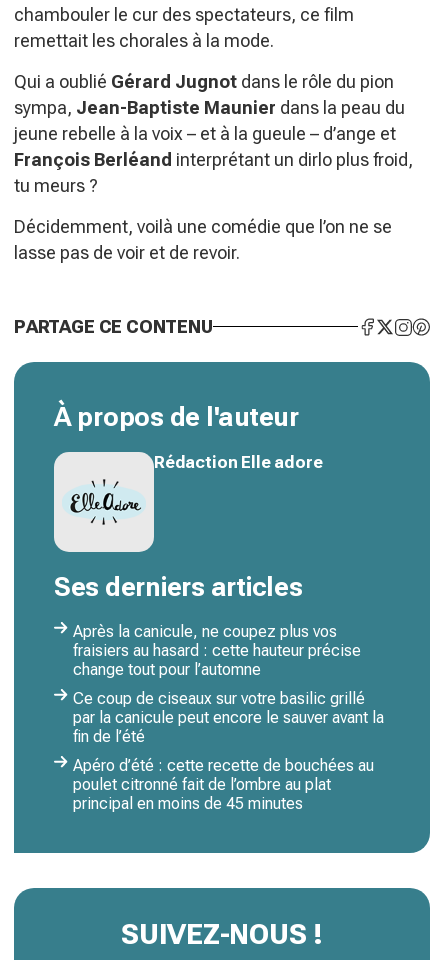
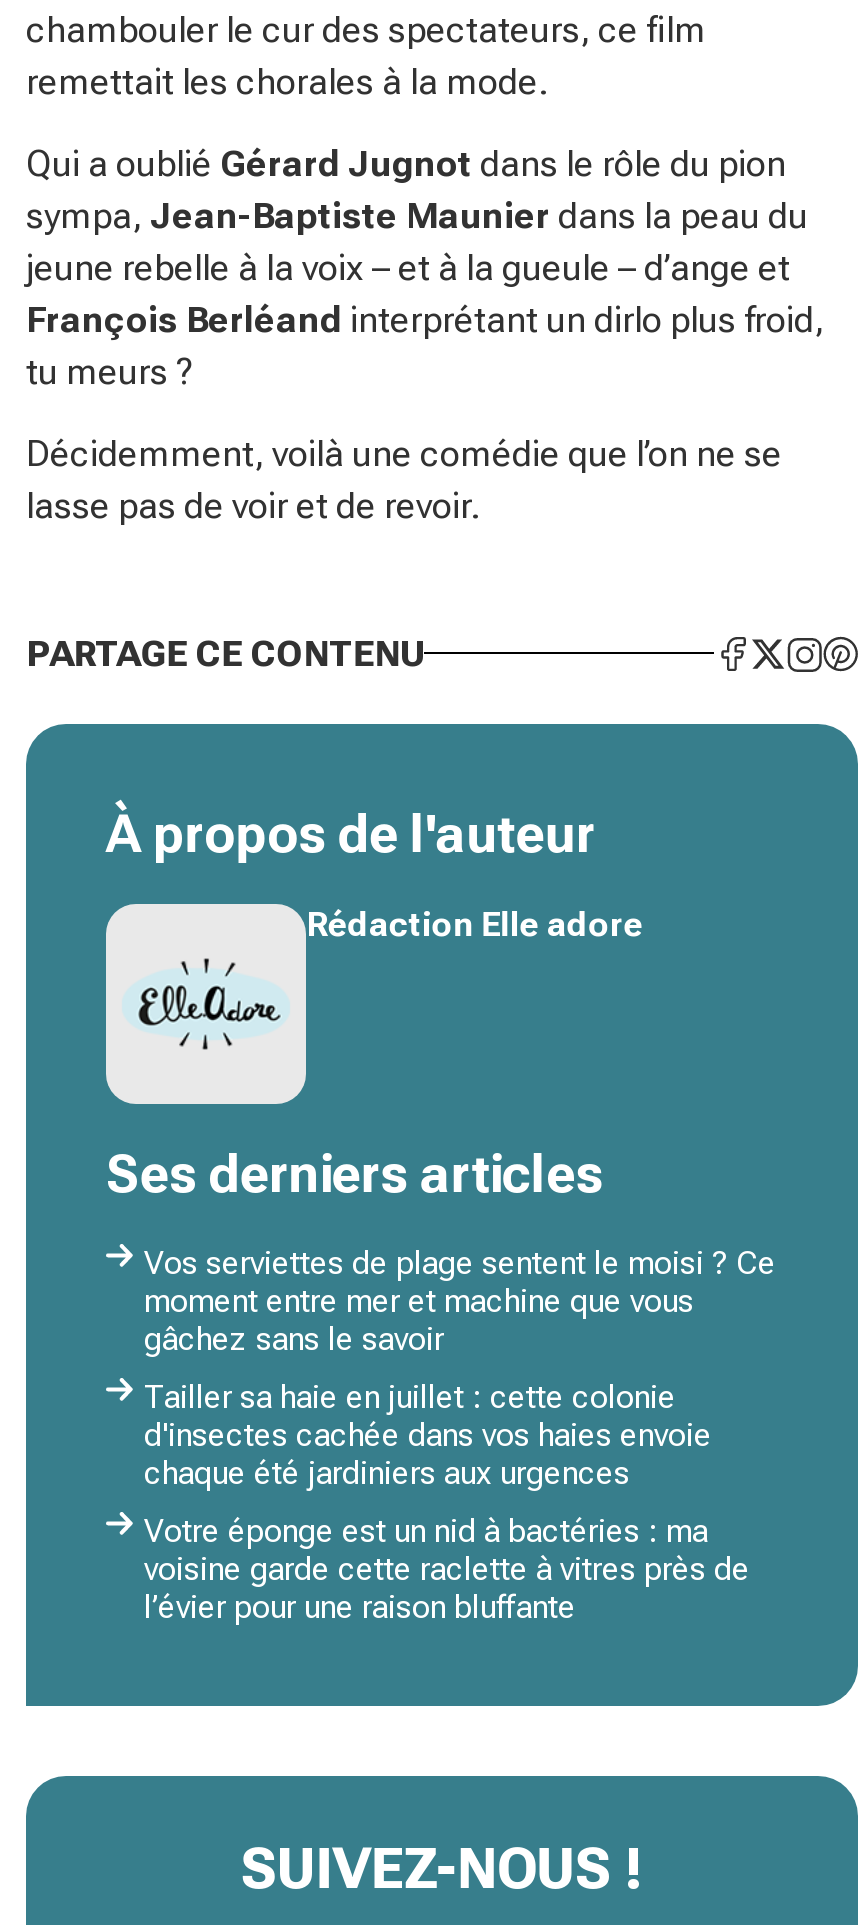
[73,622,361,679] Après la canicule, ne coupez plus vos | fraisiers au hasard : cette hauteur précise | change tout pour l’automne -> [144,1244,776,1358] Vos serviettes de plage sentent le moisi ? Ce | moment entre mer et machine que vous | gâchez sans le savoir
[73,689,384,746] Ce coup de ciseaux sur votre basilic grillé | par la canicule peut encore le sauver avant la | fin de l’été -> [144,1378,712,1492] Tailler sa haie en juillet : cette colonie | d'insectes cachée dans vos haies envoie | chaque été jardiniers aux urgences
[73,756,374,813] Apéro d’été : cette recette de bouchées au | poulet citronné fait de l’ombre au plat | principal en moins de 45 minutes -> [144,1512,750,1626] Votre éponge est un nid à bactéries : ma | voisine garde cette raclette à vitres près de | l’évier pour une raison bluffante

